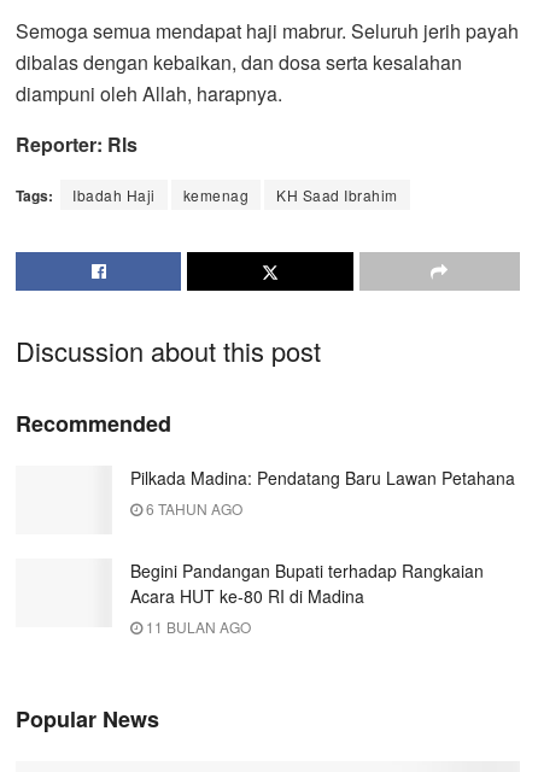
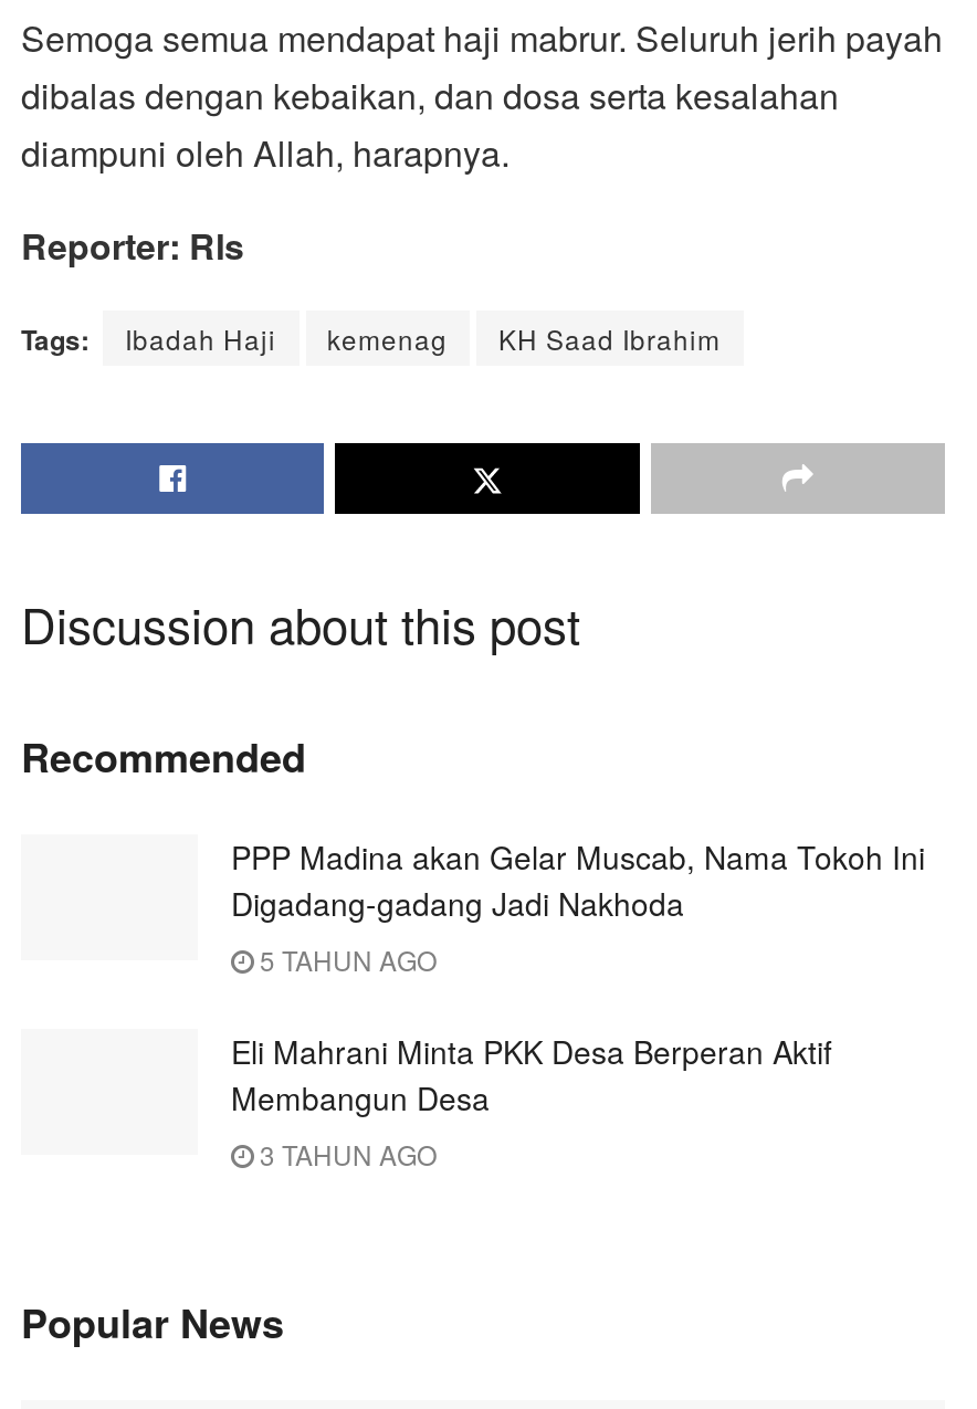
[130,465,515,518] Pilkada Madina: Pendatang Baru Lawan Petahana | 6 TAHUN AGO -> [231,834,925,977] PPP Madina akan Gelar Muscab, Nama Tokoh Ini | Digadang-gadang Jadi Nakhoda | 5 TAHUN AGO
[130,558,484,637] Begini Pandangan Bupati terhadap Rangkaian | Acara HUT ke-80 RI di Madina | 11 BULAN AGO -> [231,1028,832,1172] Eli Mahrani Minta PKK Desa Berperan Aktif | Membangun Desa | 3 TAHUN AGO

